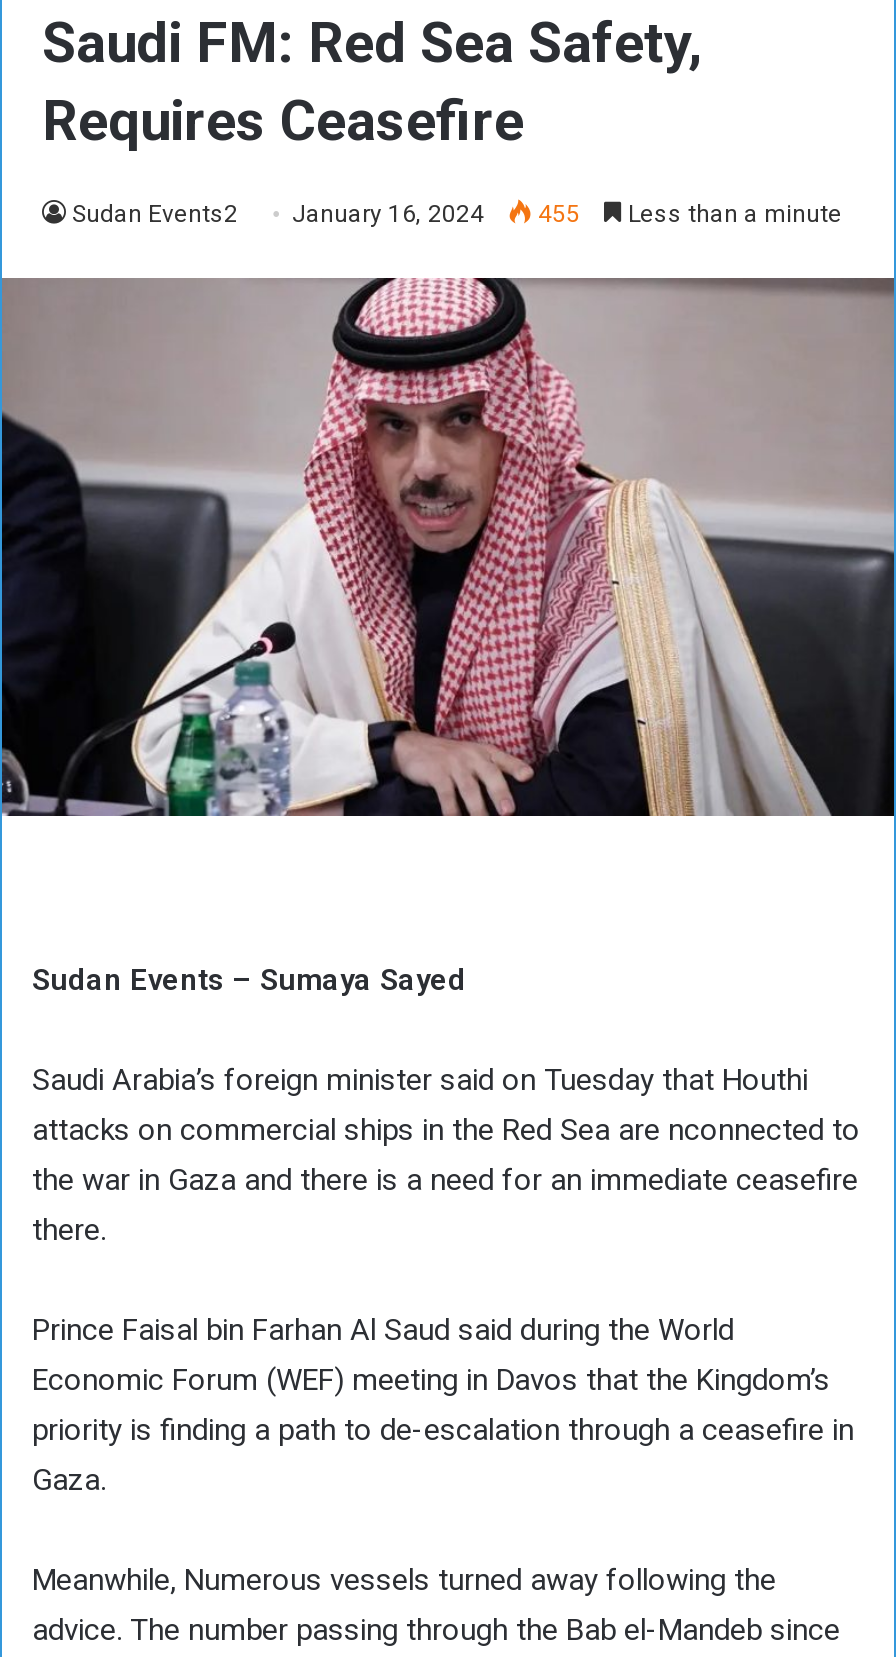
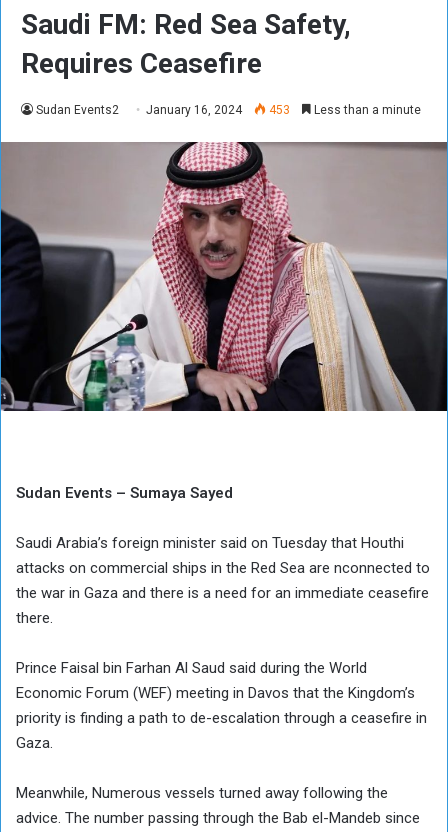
[72,200,842,228] Sudan Events2 January 16, 2024 455 Less than a minute -> [36,103,421,117] Sudan Events2 January 16, 2024 453 Less than a minute

